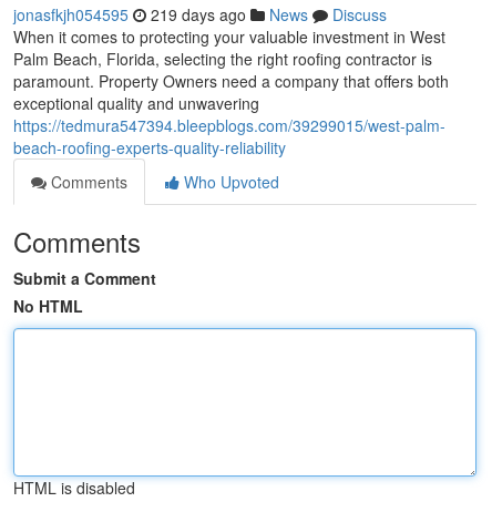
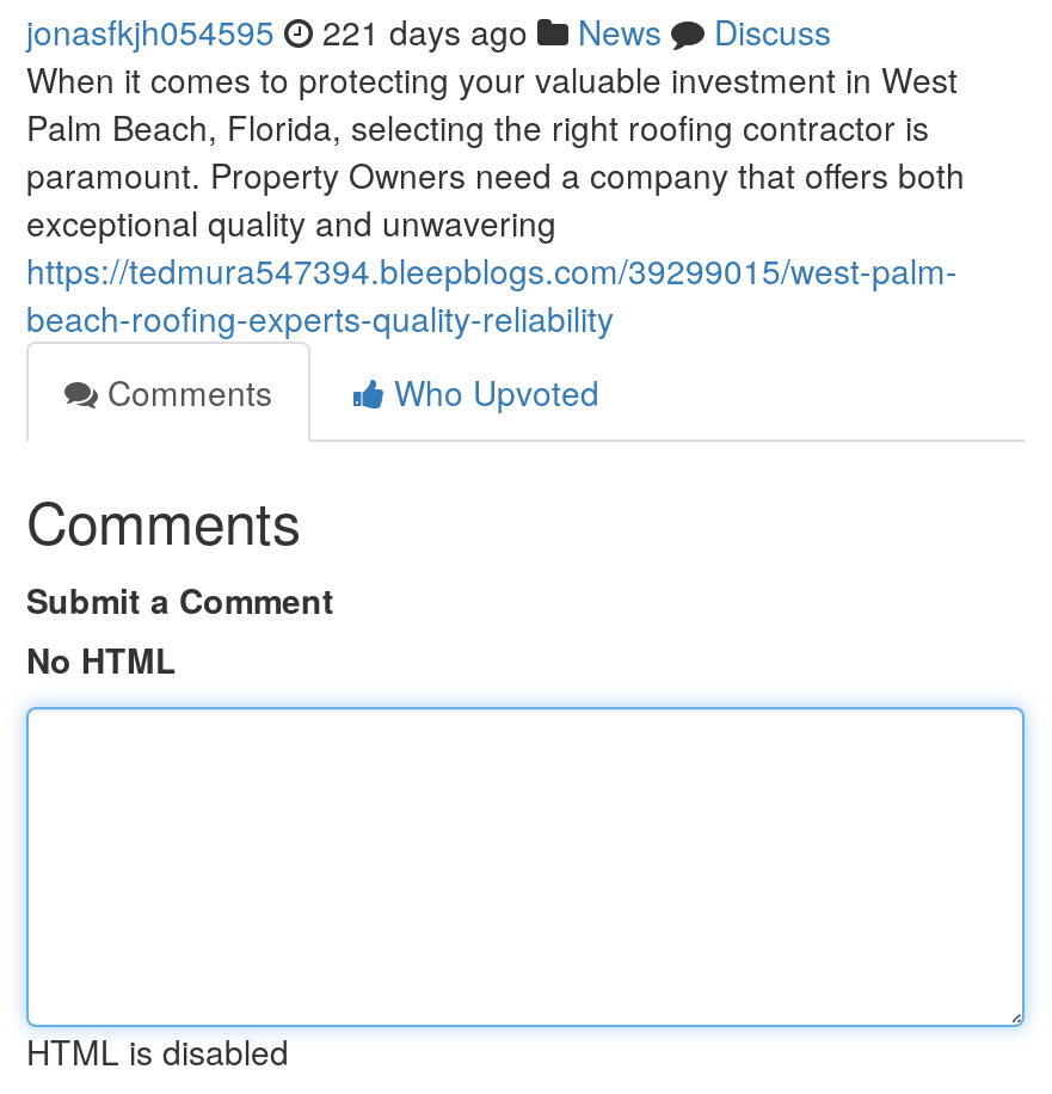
[13,3,387,25] jonasfkjh054595 219 days ago News Discuss -> [26,7,831,55] jonasfkjh054595 221 days ago News Discuss

